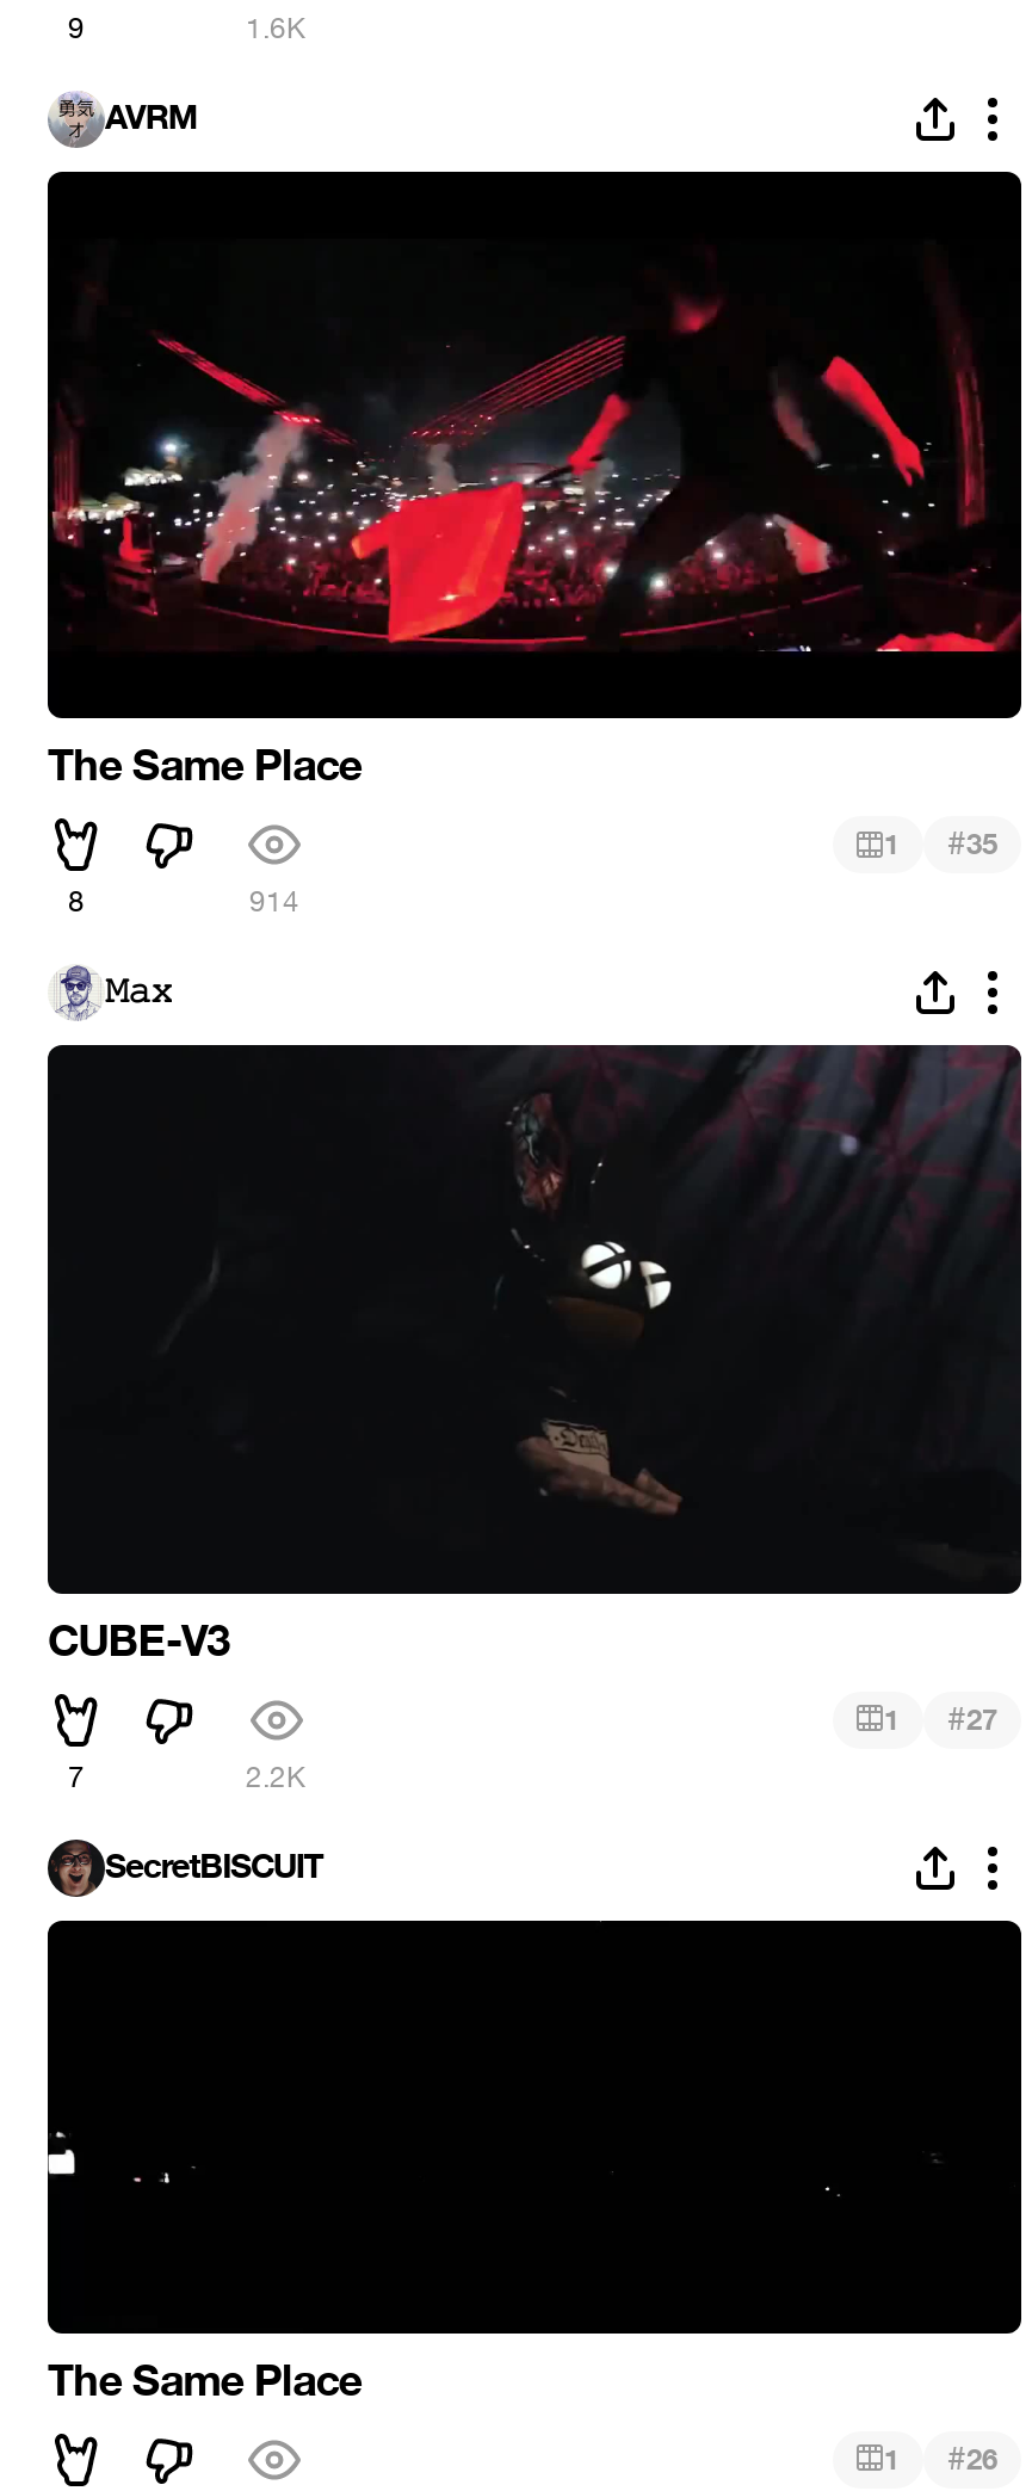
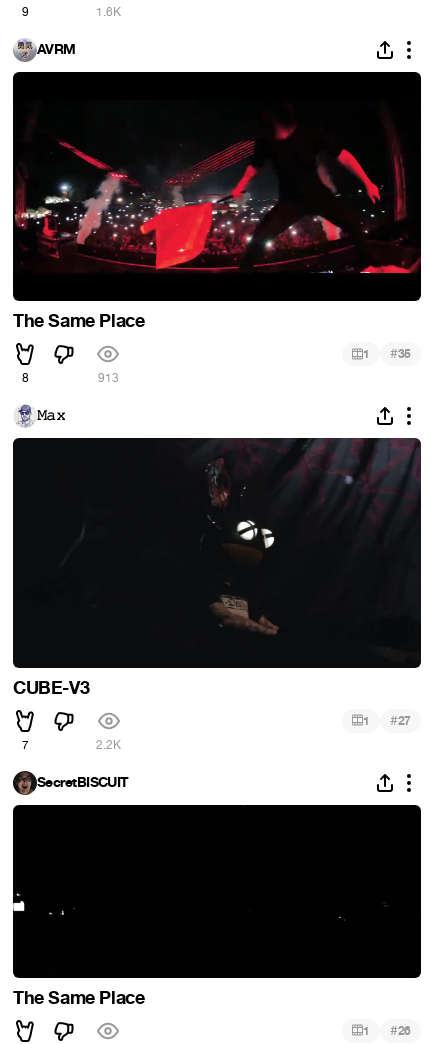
[249,883,299,921] 914 -> [97,370,118,386] 913

